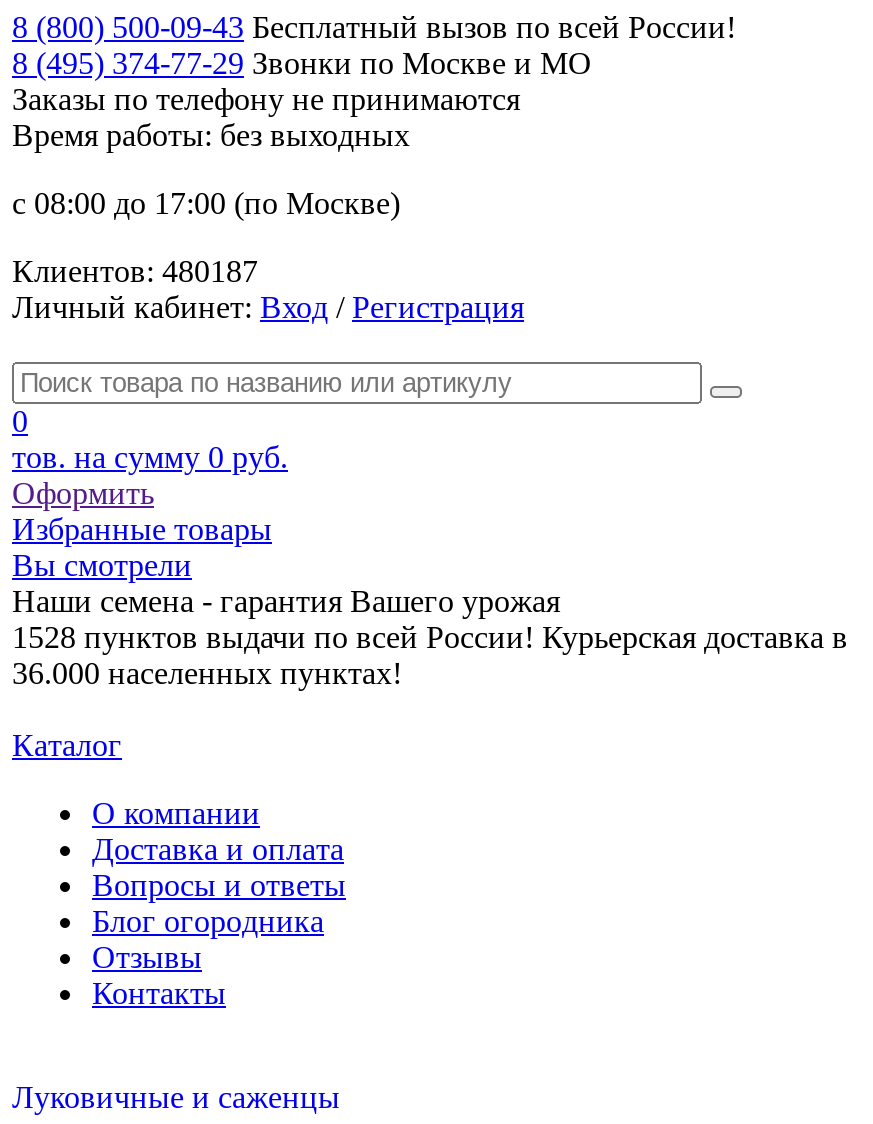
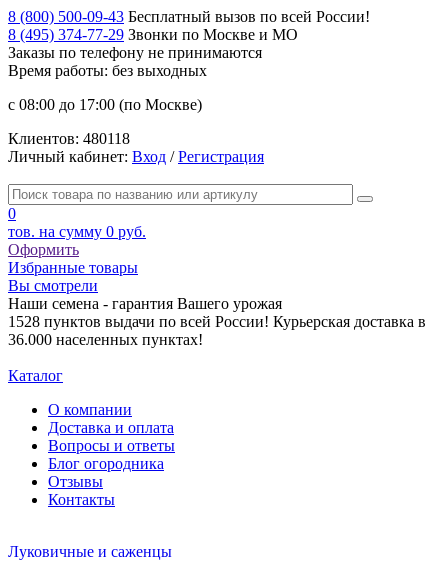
[12,254,258,288] Клиентов: 480187 -> [8,130,130,147] Клиентов: 480118

